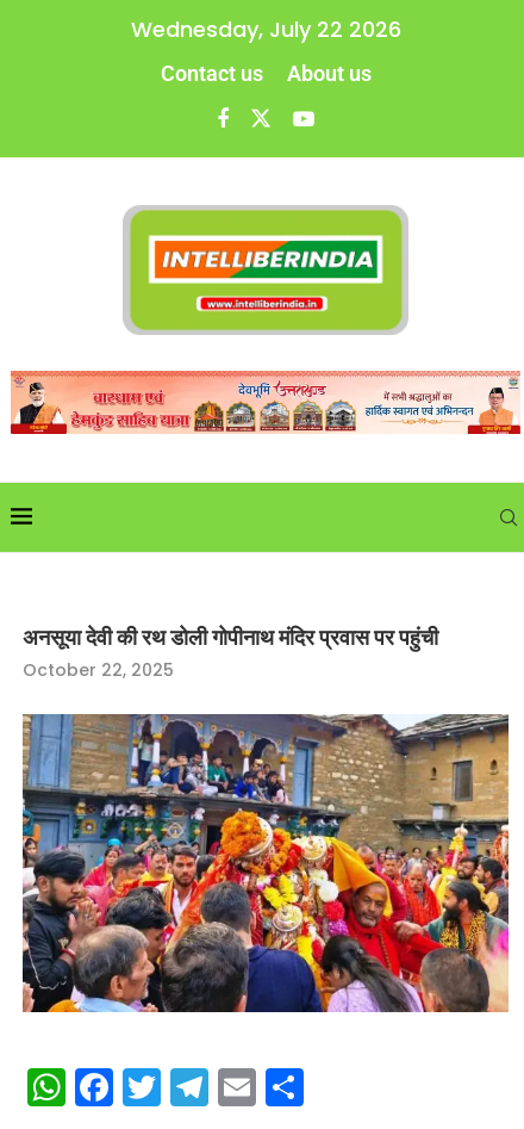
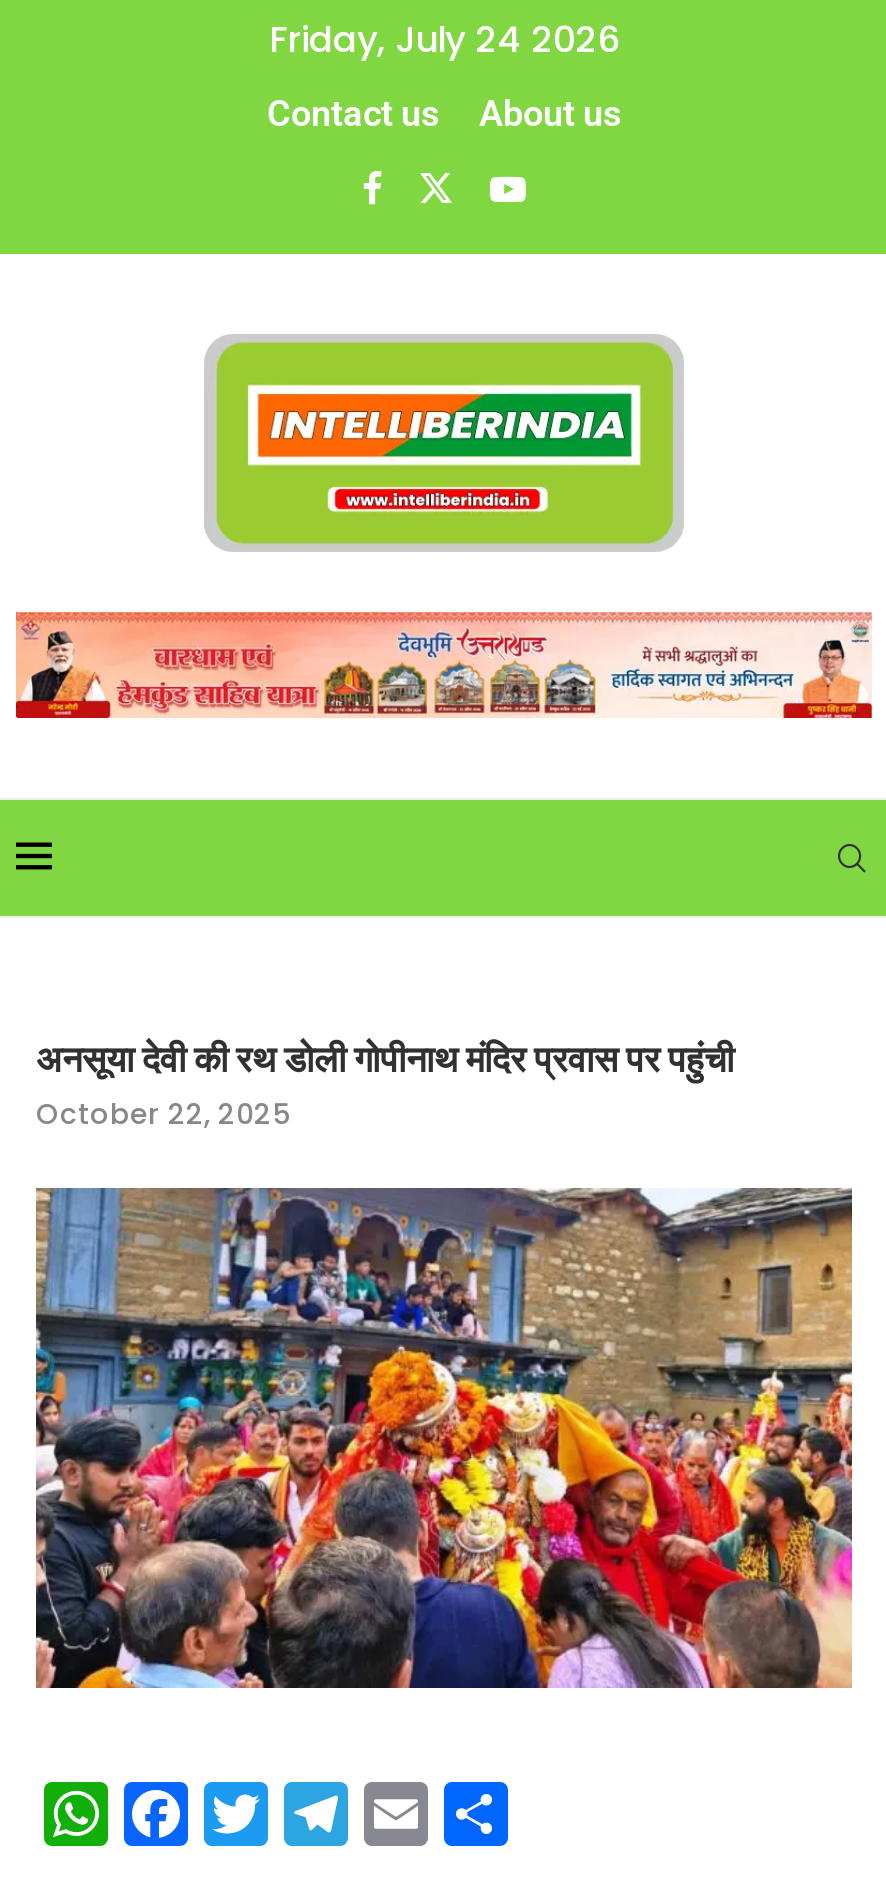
[130,14,401,44] Wednesday, July 22 2026 -> [269,14,619,64] Friday, July 24 2026

